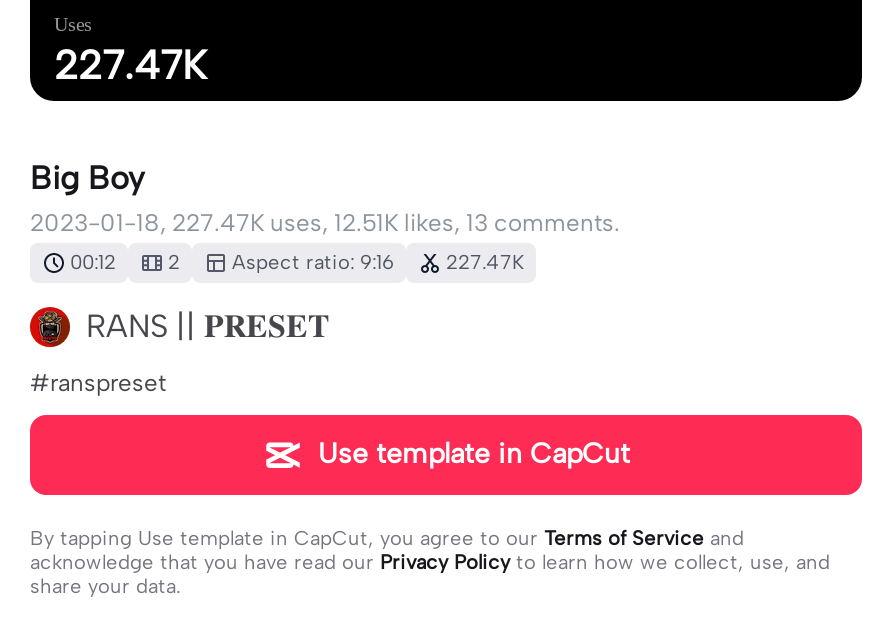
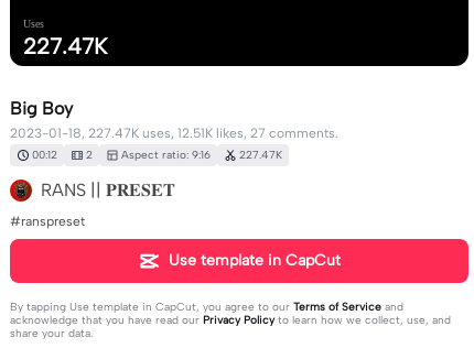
[30,209,620,237] 2023-01-18, 227.47K uses, 12.51K likes, 13 comments. -> [10,126,338,141] 2023-01-18, 227.47K uses, 12.51K likes, 27 comments.

